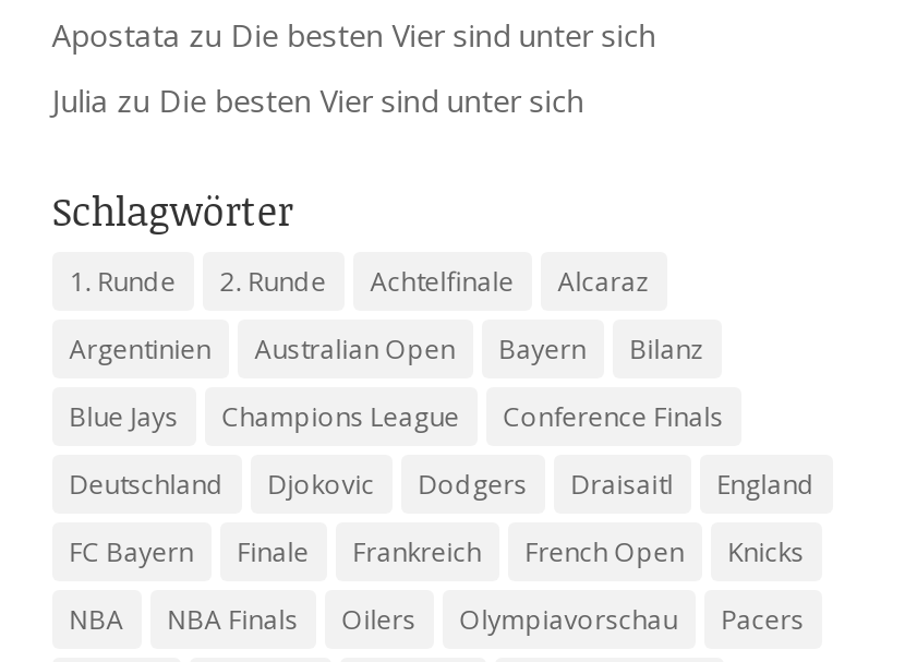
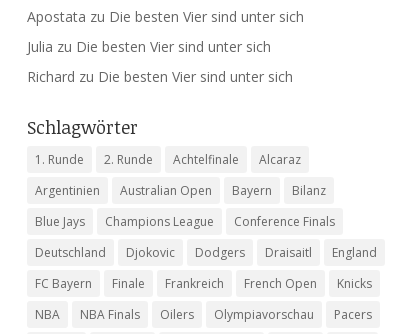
none -> [27,67,293,86] Richard zu Die besten Vier sind unter sich

